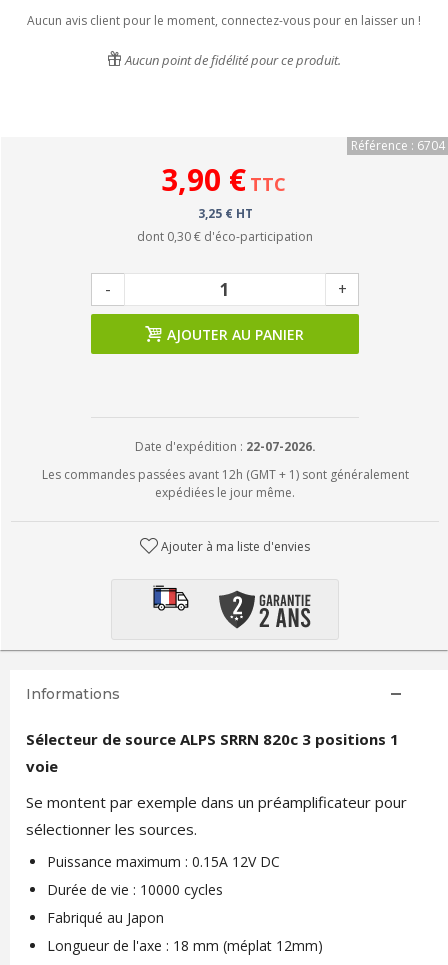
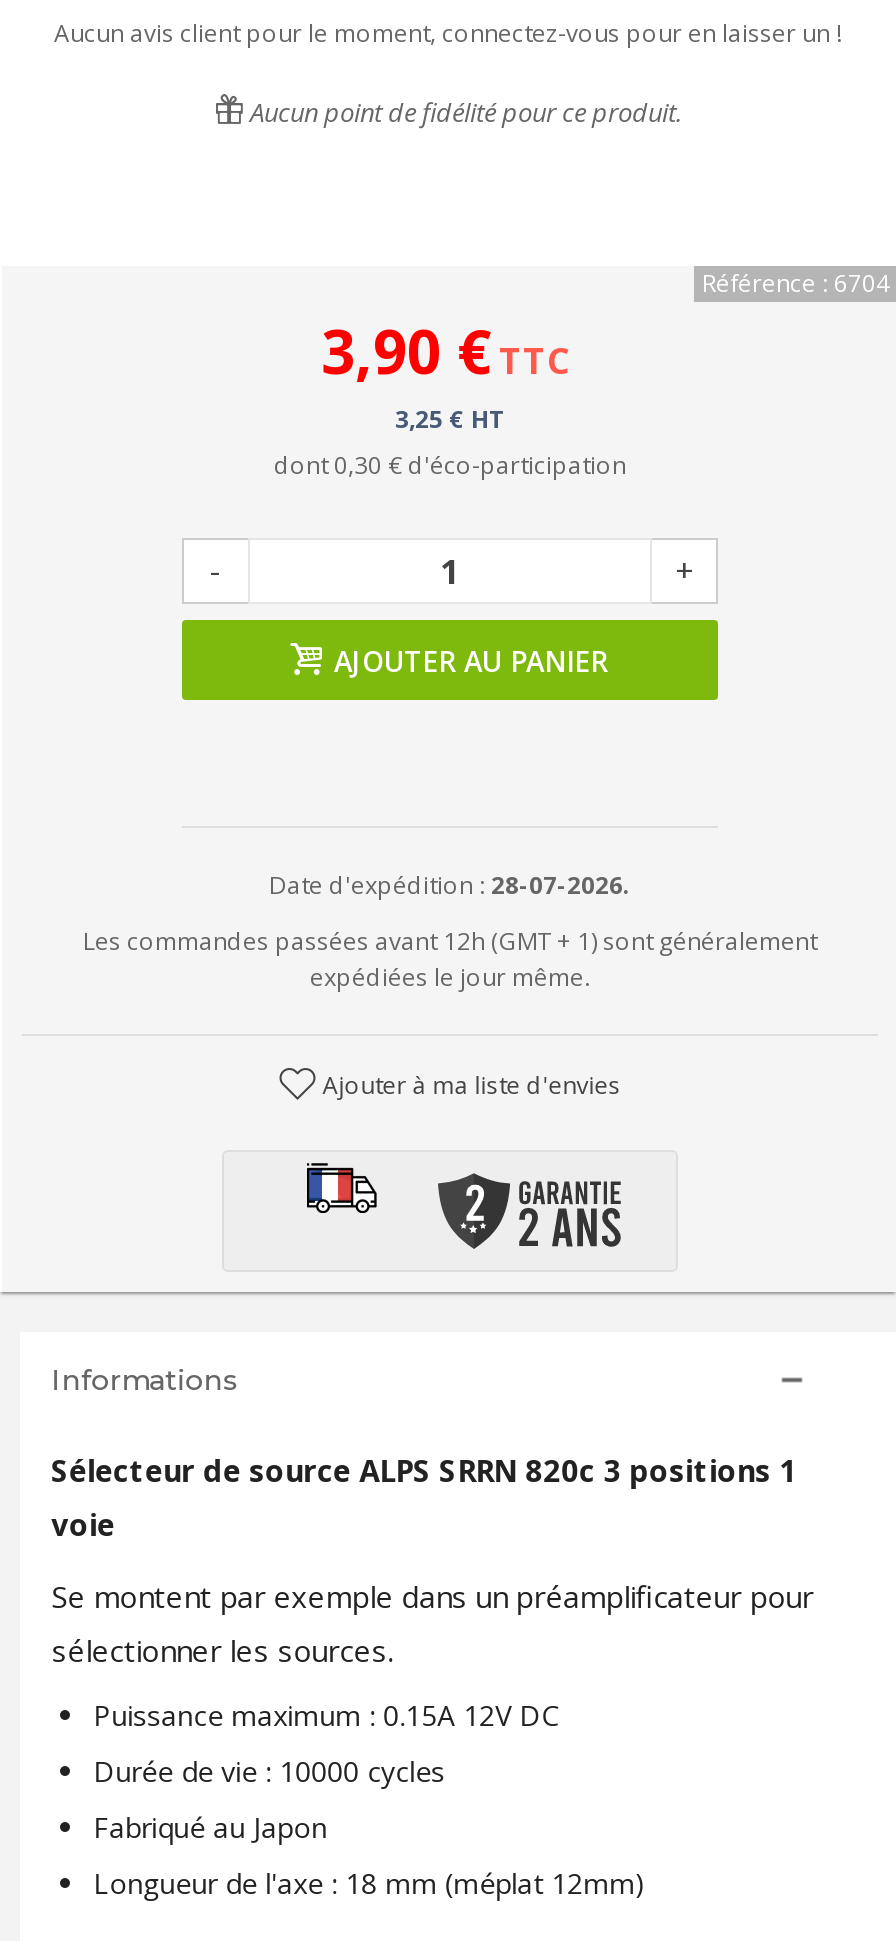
[134,438,315,455] Date d'expédition : 22-07-2026. -> [269,868,631,902] Date d'expédition : 28-07-2026.

